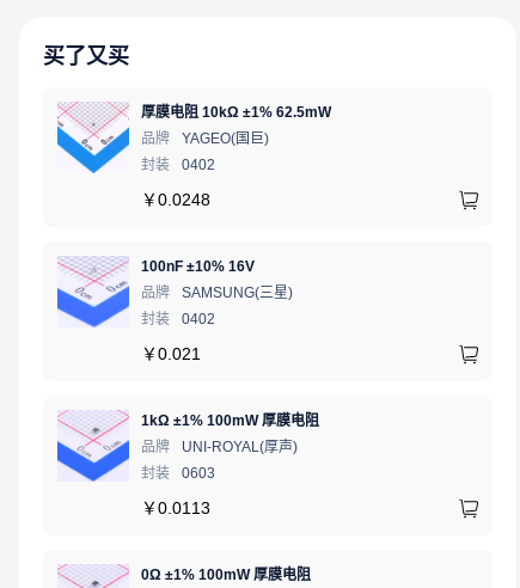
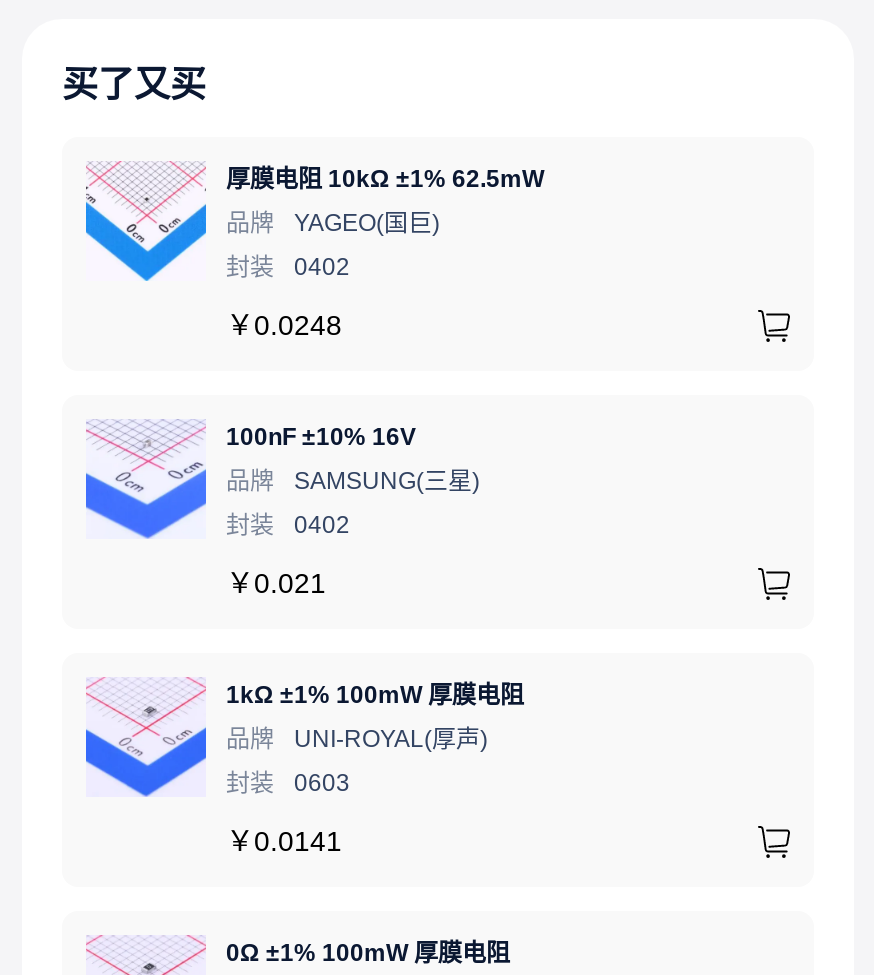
[141,498,210,517] ￥0.0113 -> [226,825,342,857] ￥0.0141

